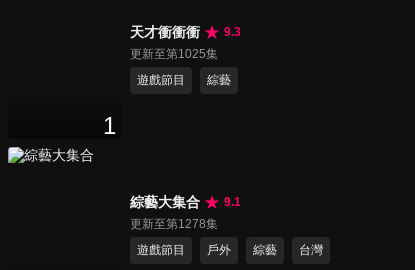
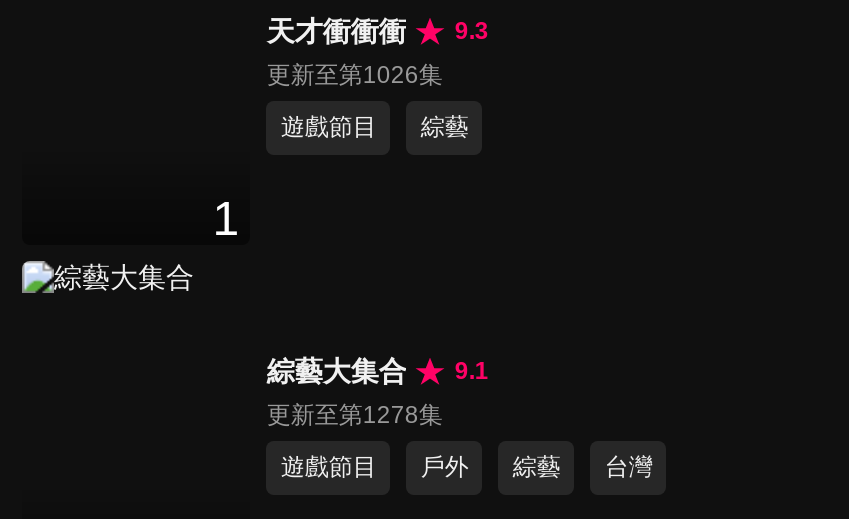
[130,47,218,61] 更新至第1025集 -> [267,61,443,89] 更新至第1026集

